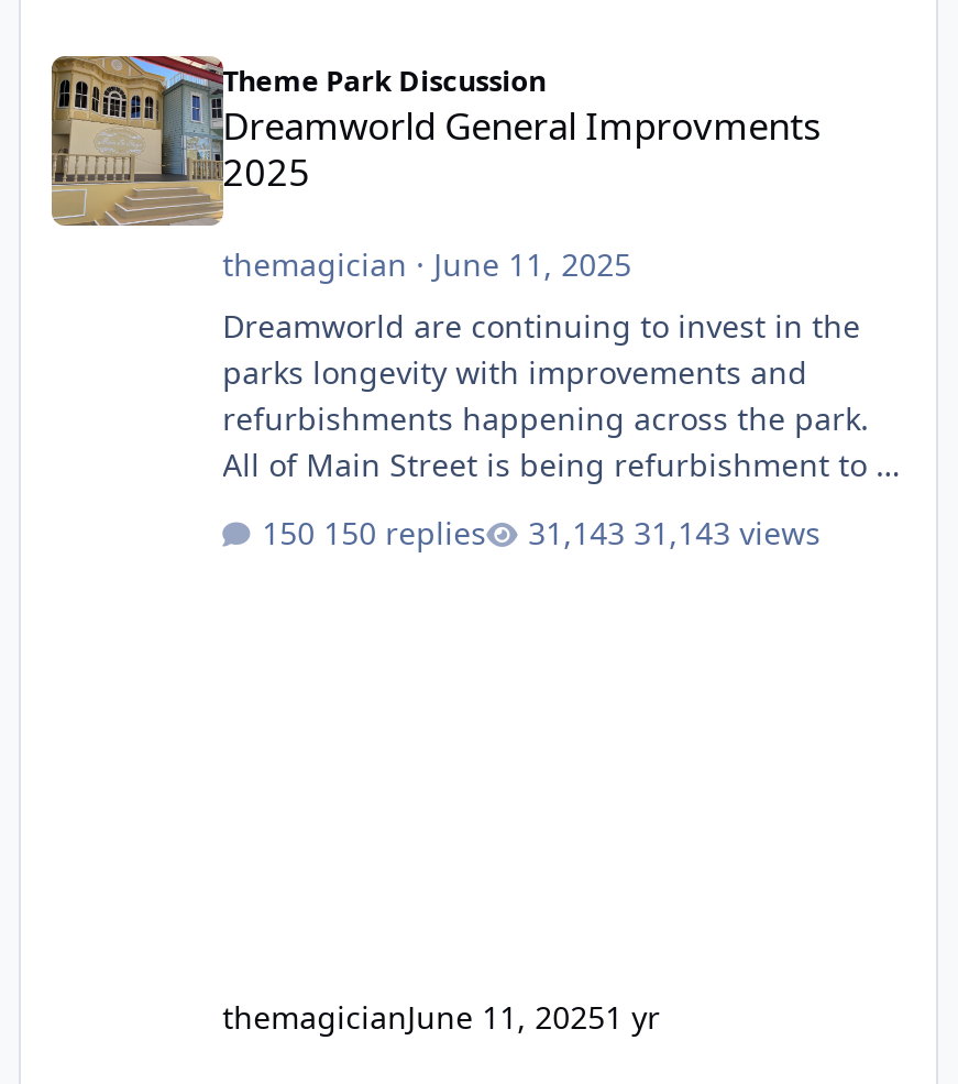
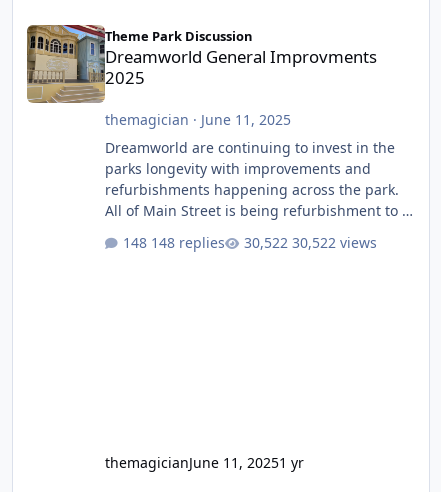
[324,513,486,554] 150 replies -> [151,233,225,252] 148 replies
[634,513,821,554] 31,143 views -> [292,233,377,252] 30,522 views

